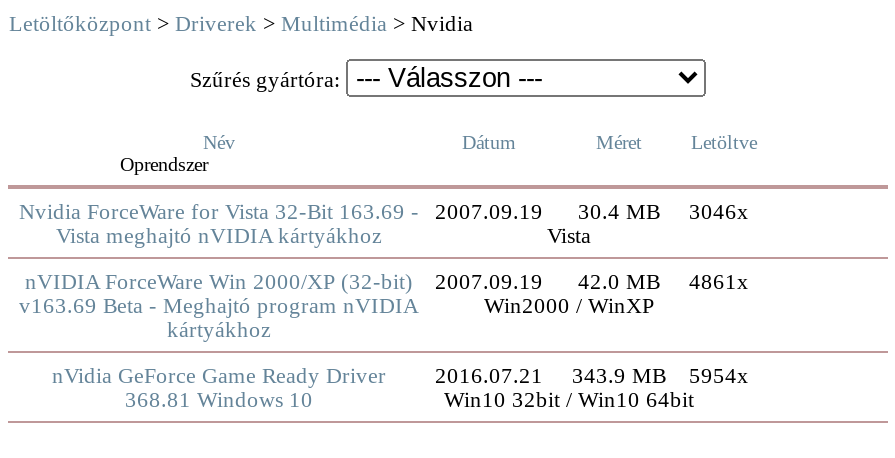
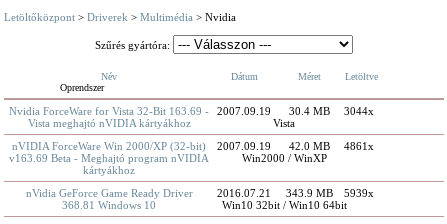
[19,199,749,223] Nvidia ForceWare for Vista 32-Bit 163.69 - 2007.09.19 30.4 MB 3046x -> [9,105,374,117] Nvidia ForceWare for Vista 32-Bit 163.69 - 2007.09.19 30.4 MB 3044x
[435,363,749,387] 2016.07.21 343.9 MB 5954x -> [217,187,374,199] 2016.07.21 343.9 MB 5939x

